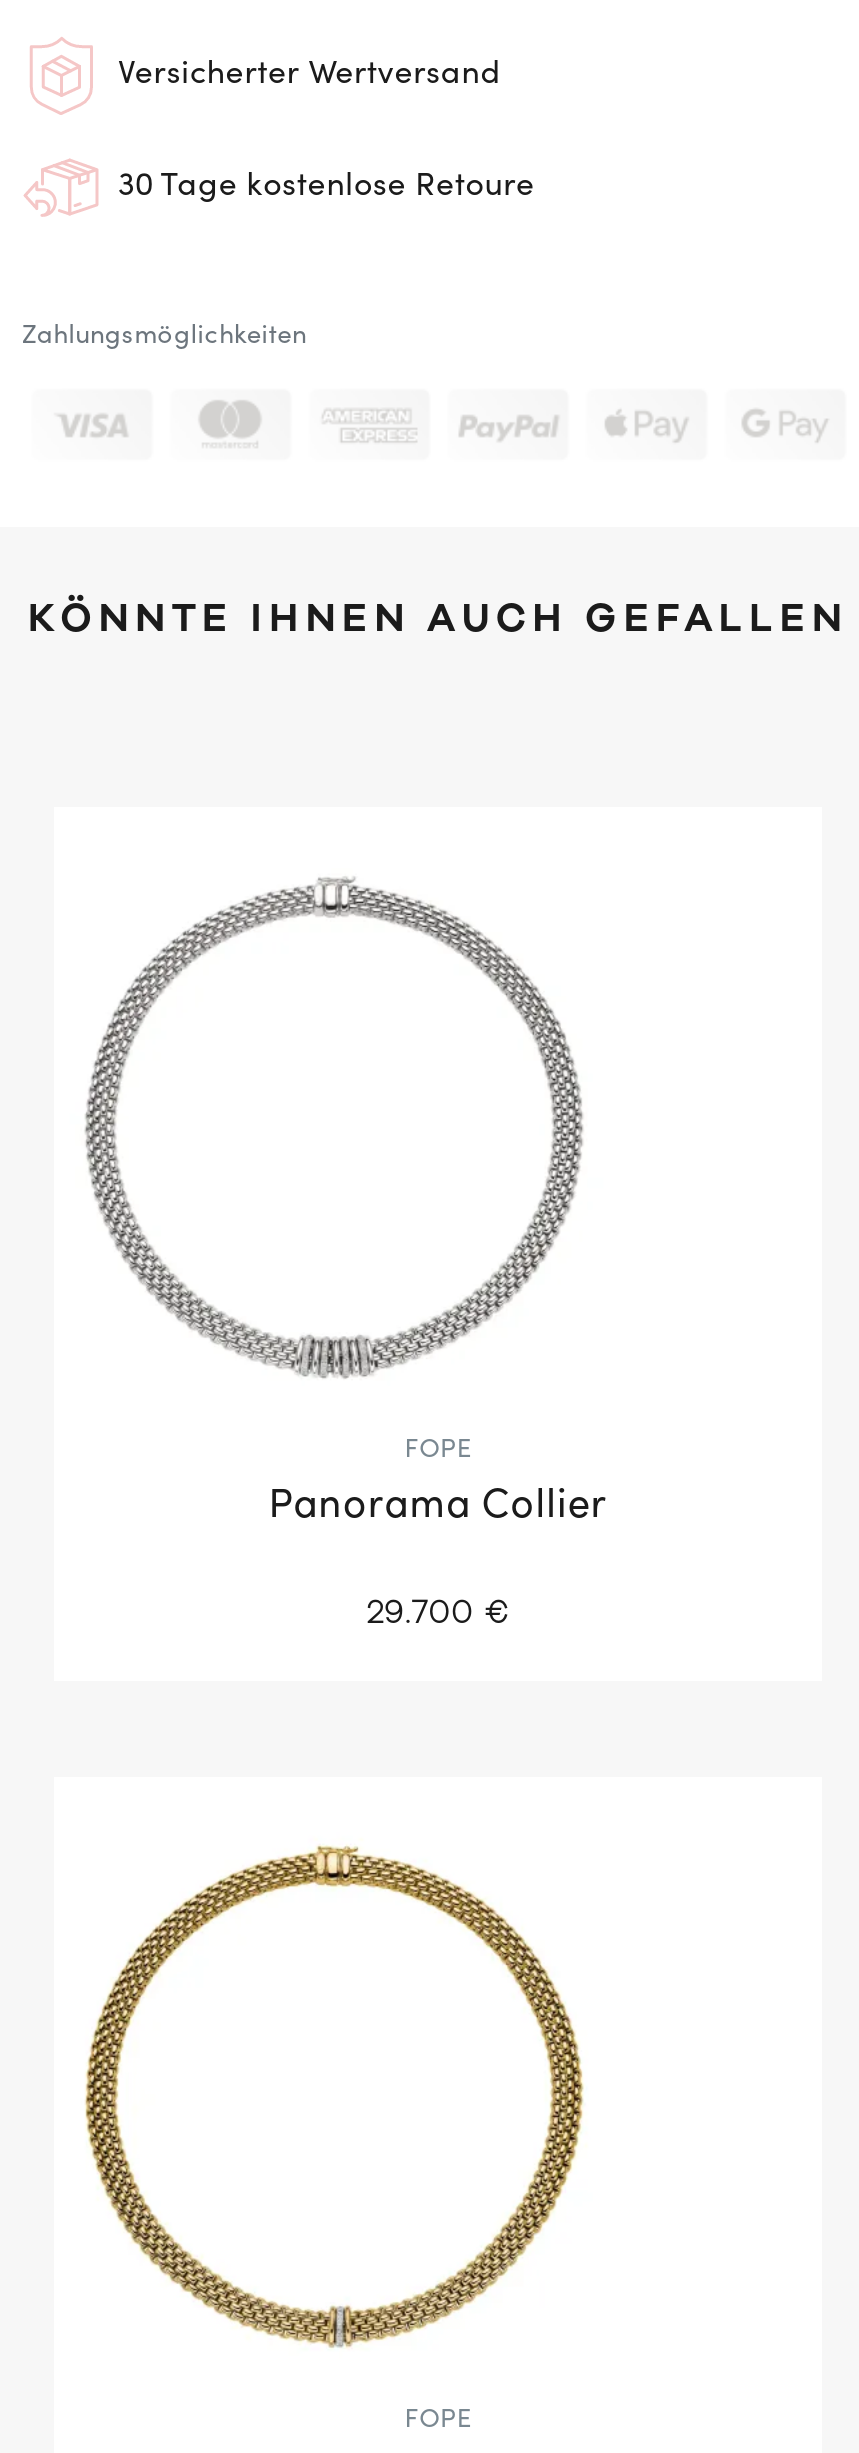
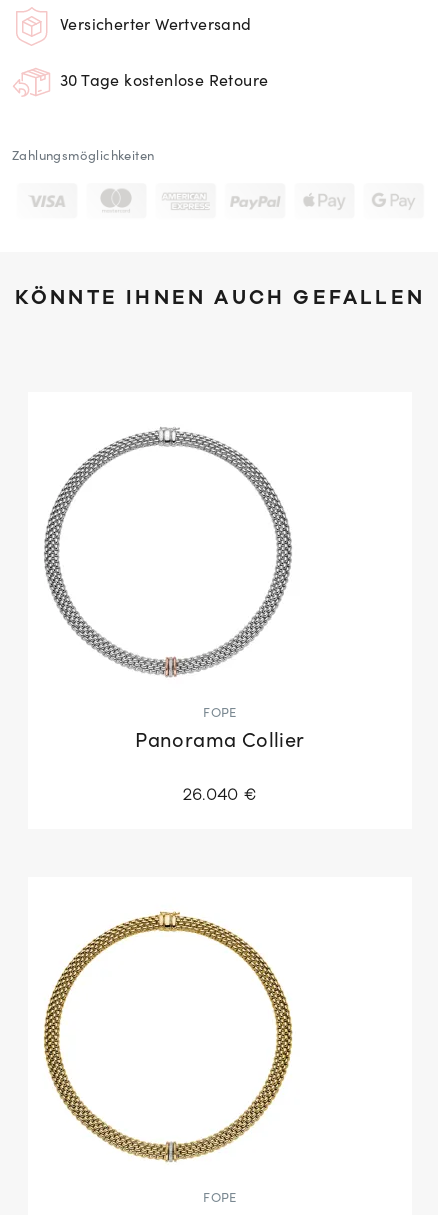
[367,1592,509,1636] 29.700 € -> [183,784,257,806] 26.040 €

